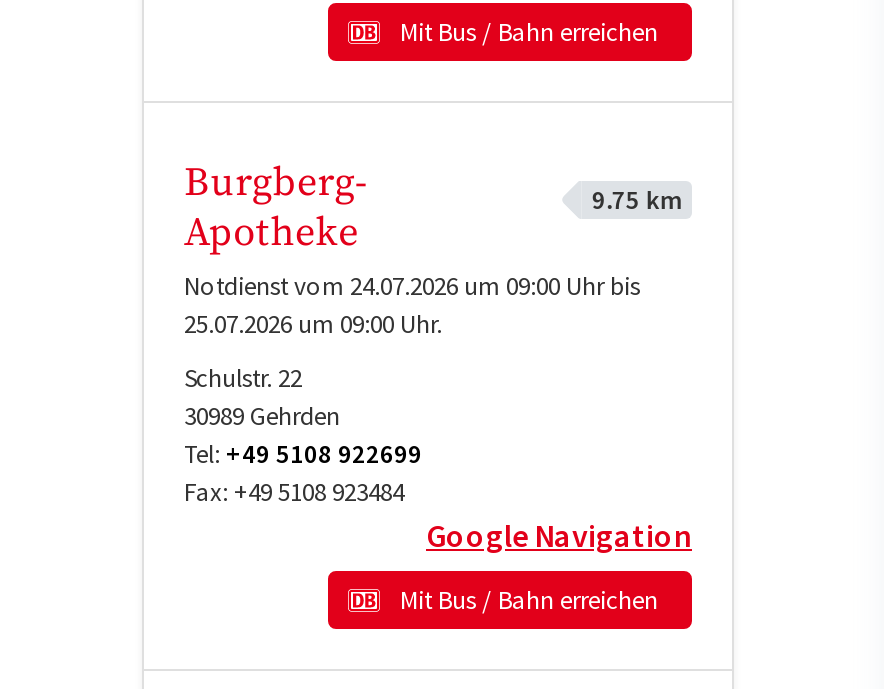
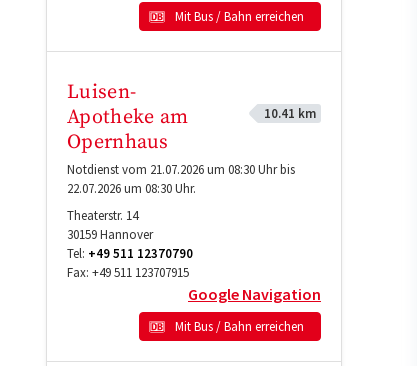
[184,158,367,258] Burgberg- | Apotheke -> [67,80,188,155] Luisen- | Apotheke am | Opernhaus
[592,183,682,217] 9.75 km -> [264,105,316,122] 10.41 km
[184,270,640,342] Notdienst vom 24.07.2026 um 09:00 Uhr bis | 25.07.2026 um 09:00 Uhr. -> [67,161,295,197] Notdienst vom 21.07.2026 um 08:30 Uhr bis | 22.07.2026 um 08:30 Uhr.
[184,362,422,510] Schulstr. 22 | 30989 Gehrden | Tel: +49 5108 922699 | Fax: +49 5108 923484 -> [67,207,193,281] Theaterstr. 14 | 30159 Hannover | Tel: +49 511 12370790 | Fax: +49 511 123707915

